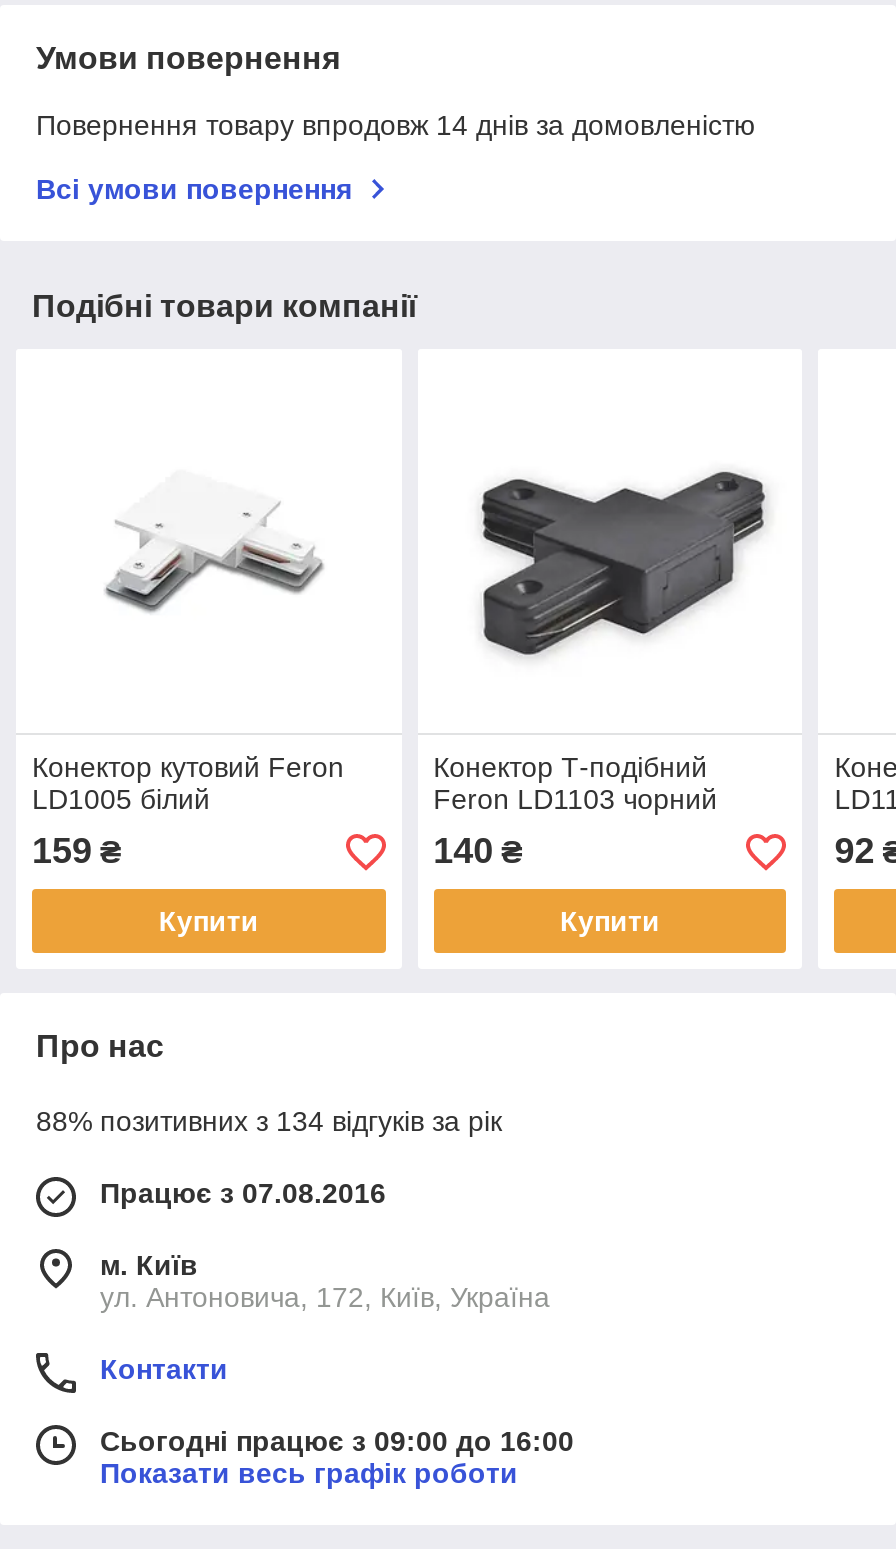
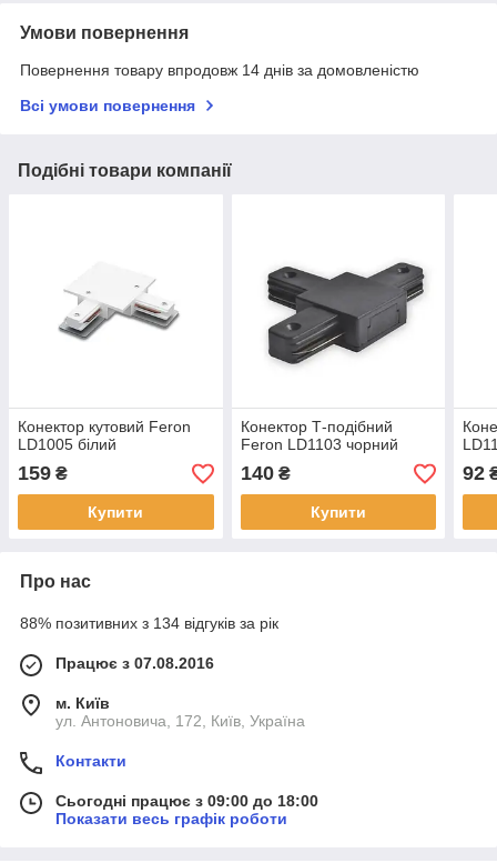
[100,1426,574,1458] Сьогодні працює з 09:00 до 16:00 -> [55,792,318,810] Сьогодні працює з 09:00 до 18:00

